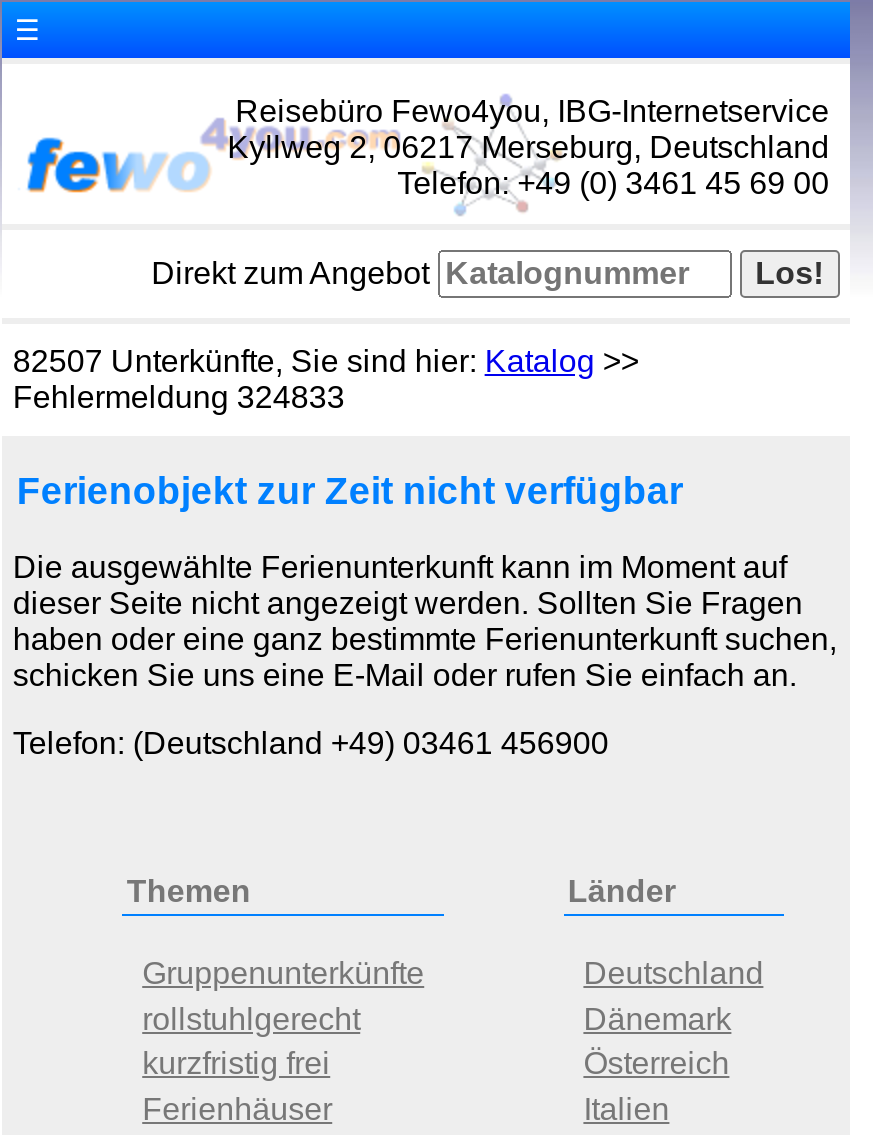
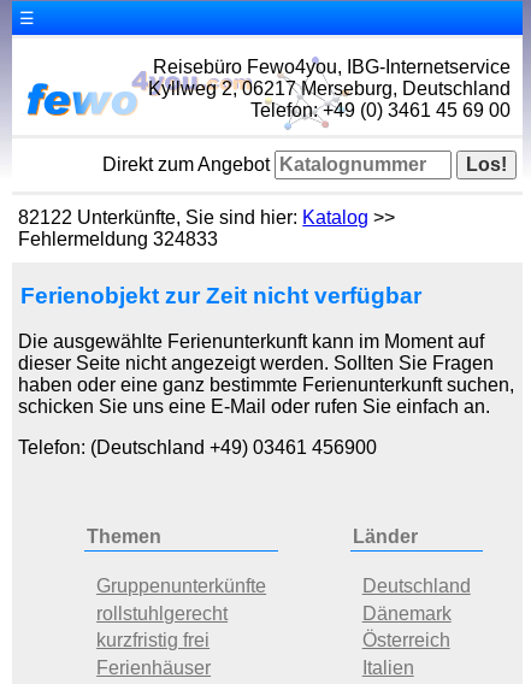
[13,344,639,378] 82507 Unterkünfte, Sie sind hier: Katalog >> -> [18,207,395,228] 82122 Unterkünfte, Sie sind hier: Katalog >>

